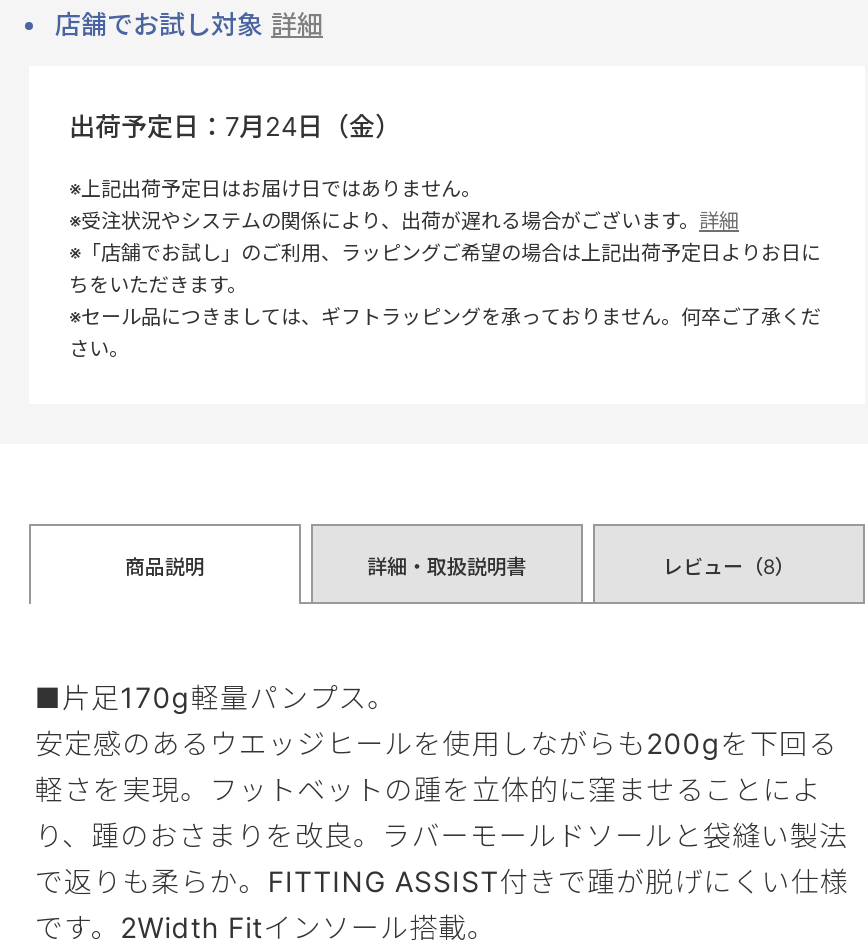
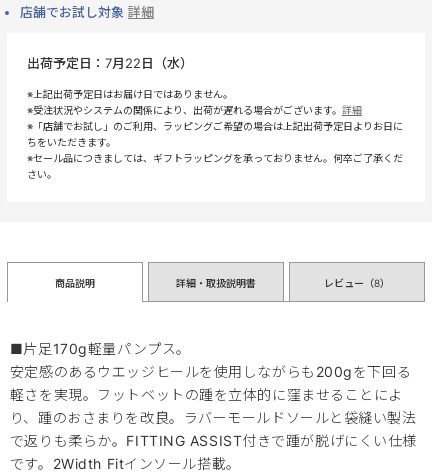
[69,110,401,142] 出荷予定日：7月24日（金） -> [27,55,193,71] 出荷予定日：7月22日（水）

